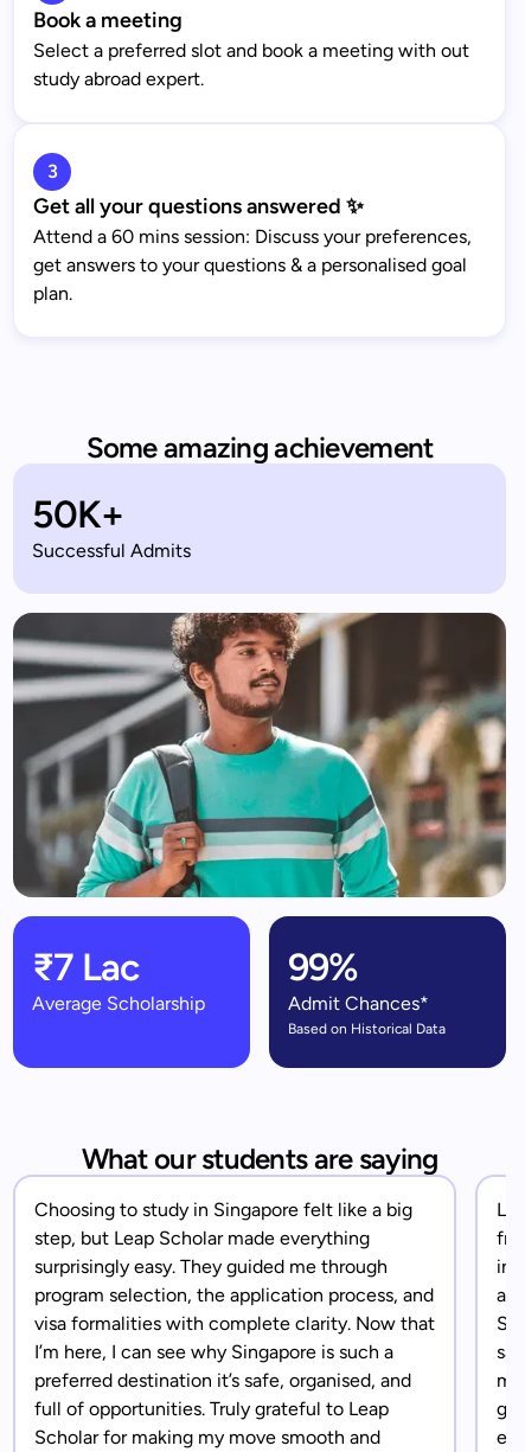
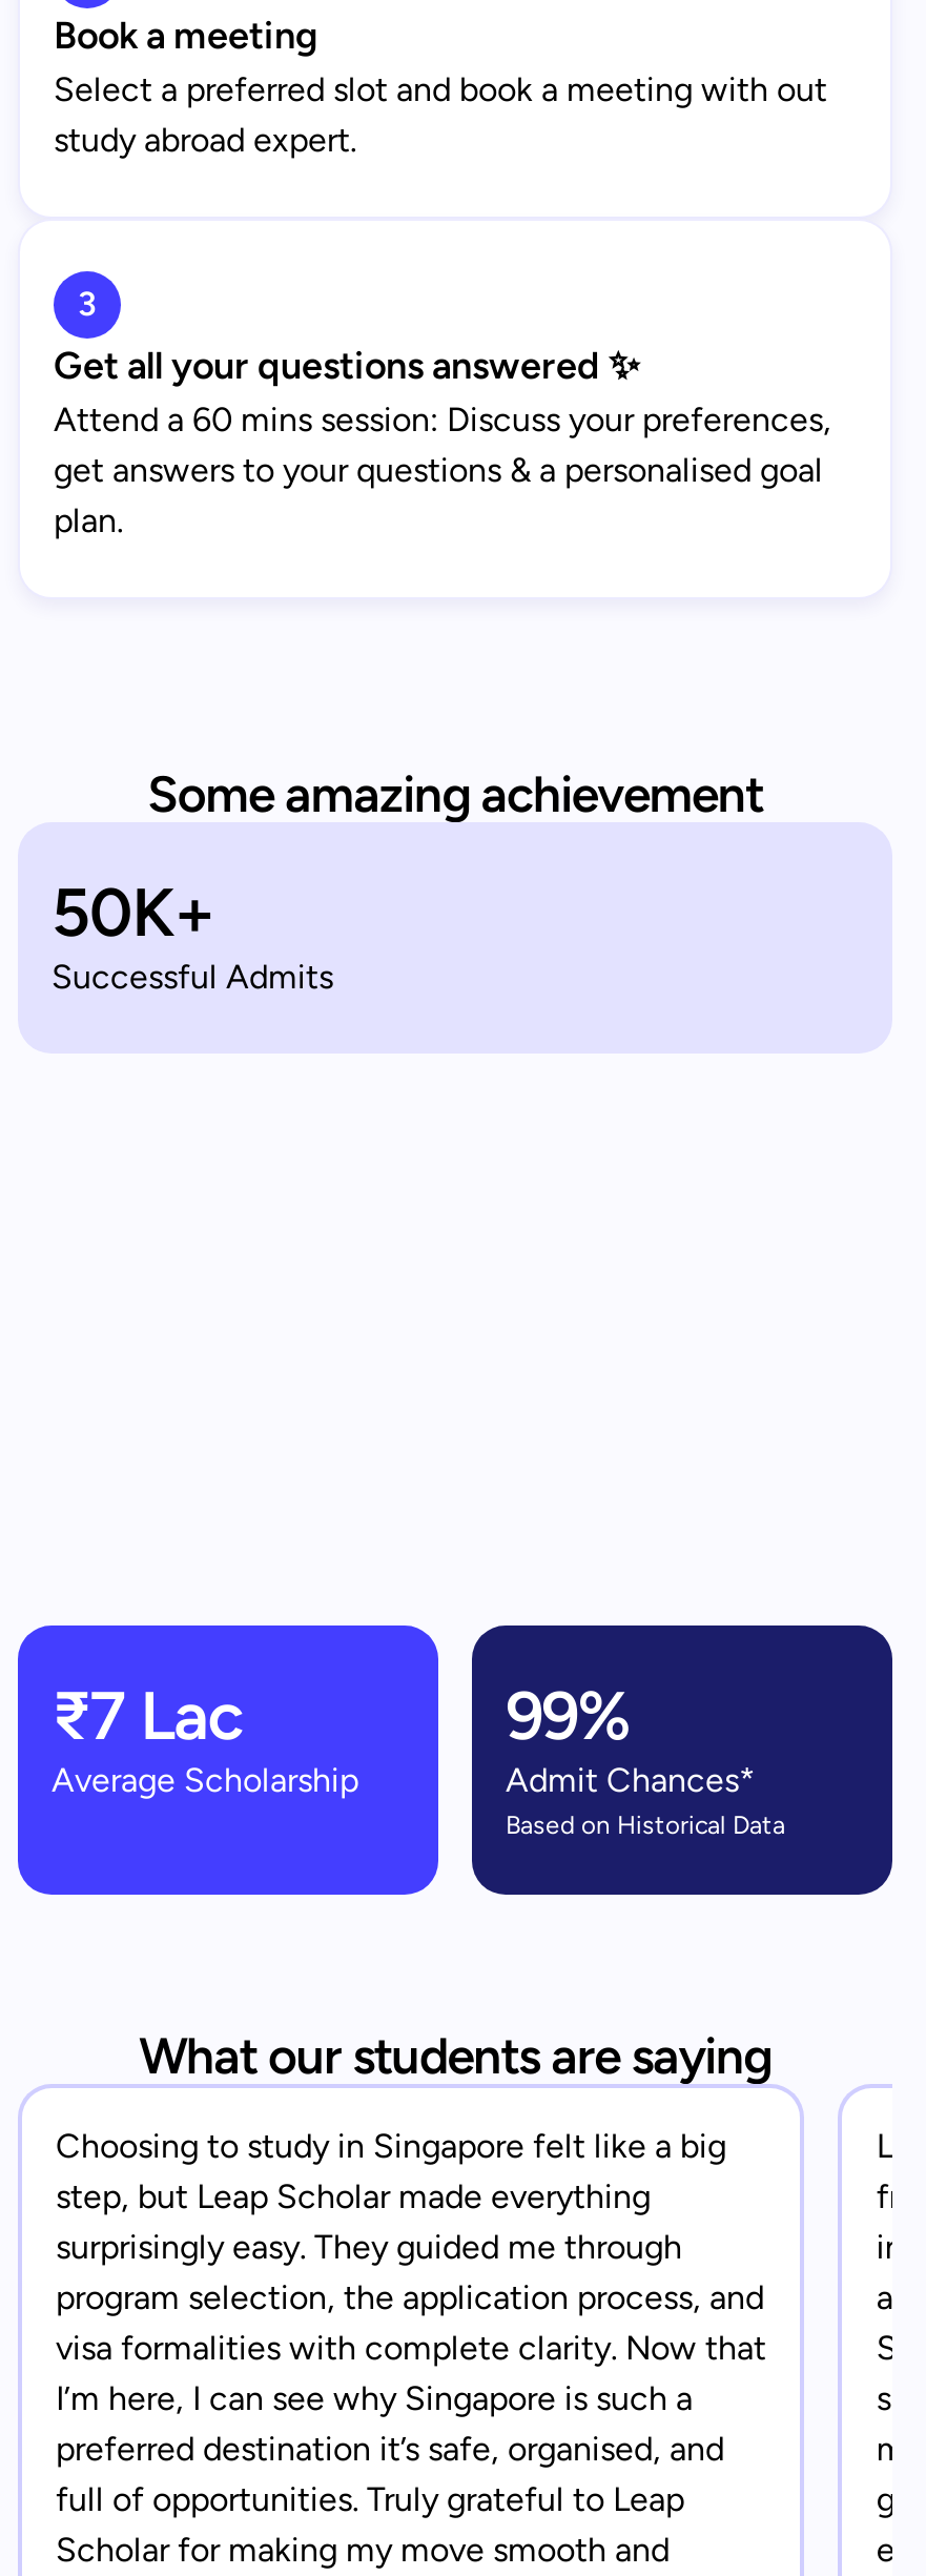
[12,612,507,898] [image] -> none

